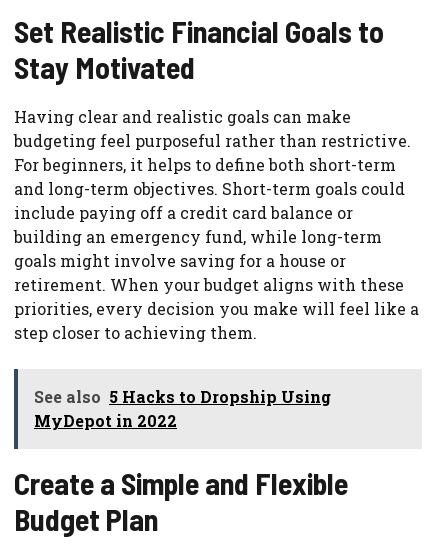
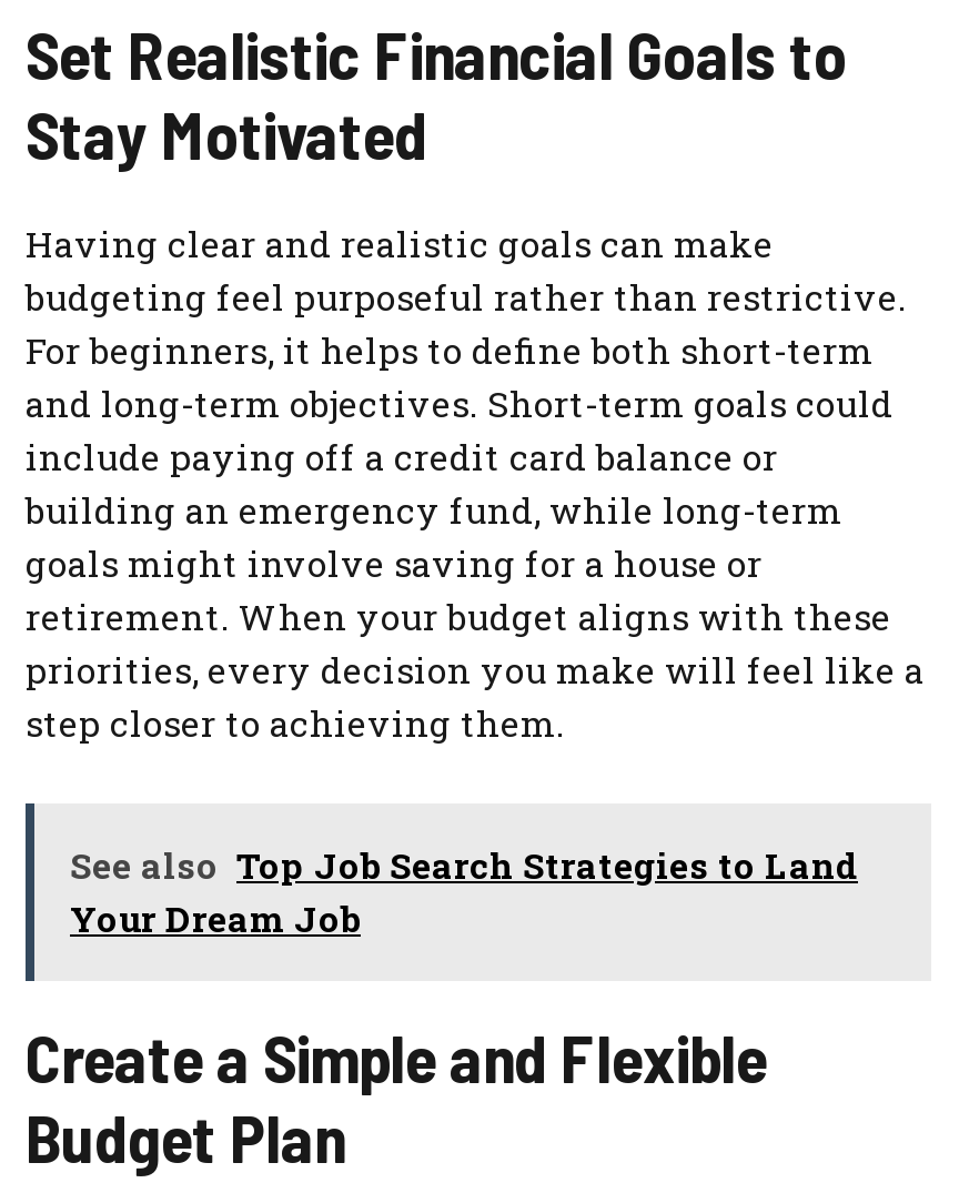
[34,386,331,431] See also 5 Hacks to Dropship Using | MyDepot in 2022 -> [70,841,858,941] See also Top Job Search Strategies to Land | Your Dream Job

